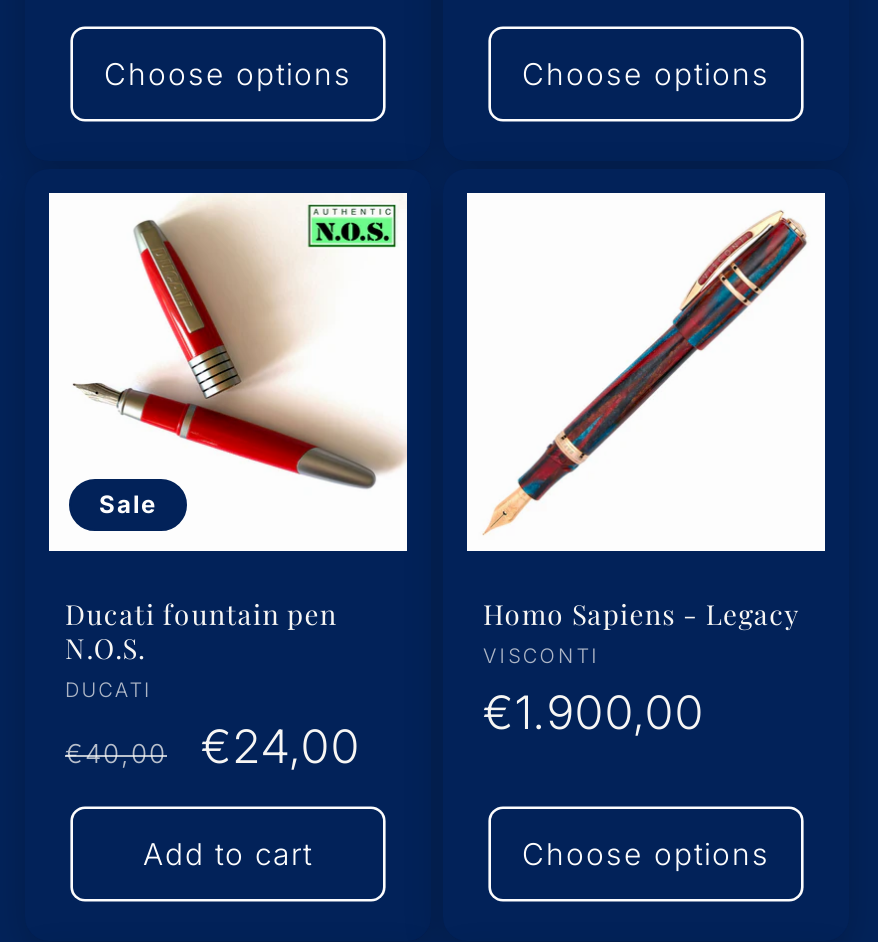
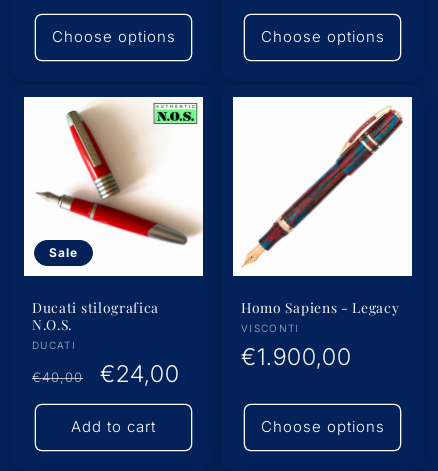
[65,596,337,632] Ducati fountain pen -> [32,298,159,316] Ducati stilografica

